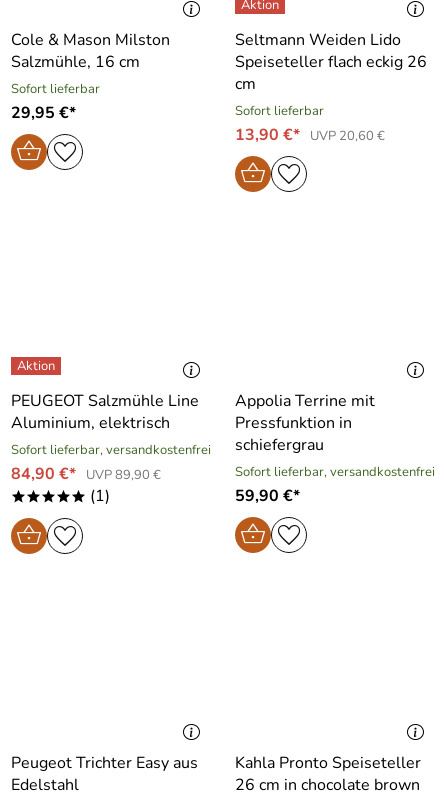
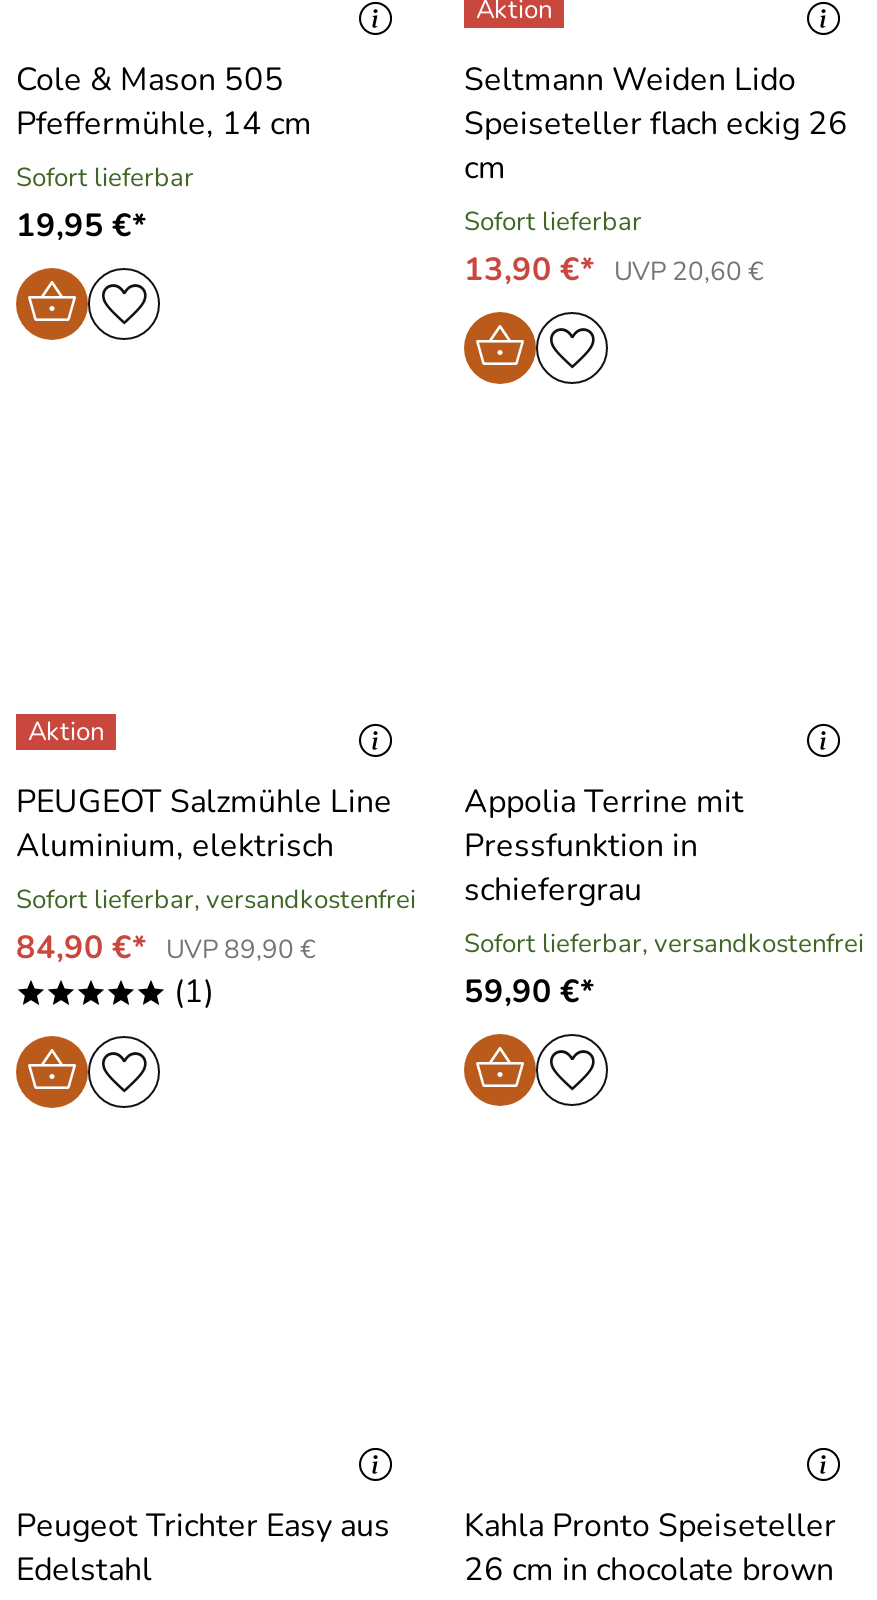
[11,29,170,51] Cole & Mason Milston -> [16,58,284,102] Cole & Mason 505
[11,51,140,73] Salzmühle, 16 cm -> [16,102,312,146] Pfeffermühle, 14 cm
[11,102,76,124] 29,95 €* -> [16,204,146,248] 19,95 €*

